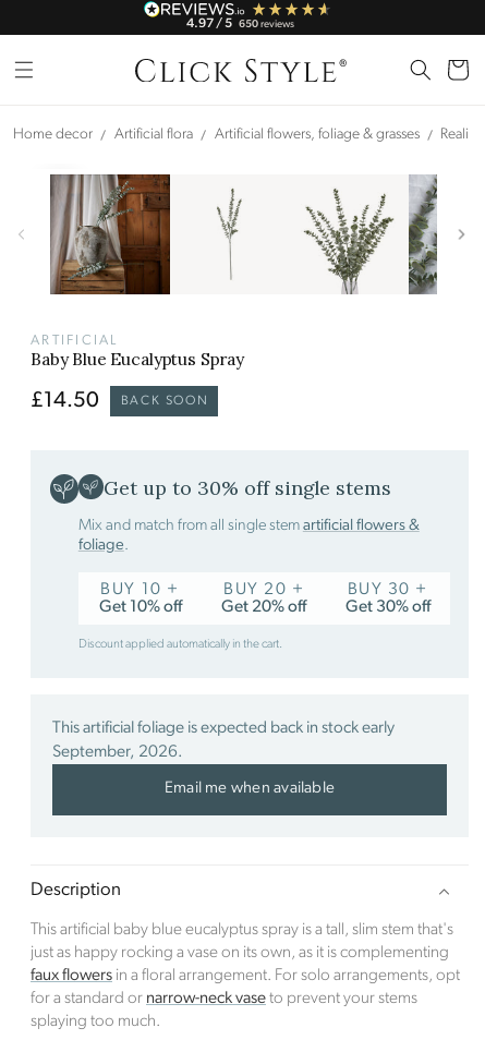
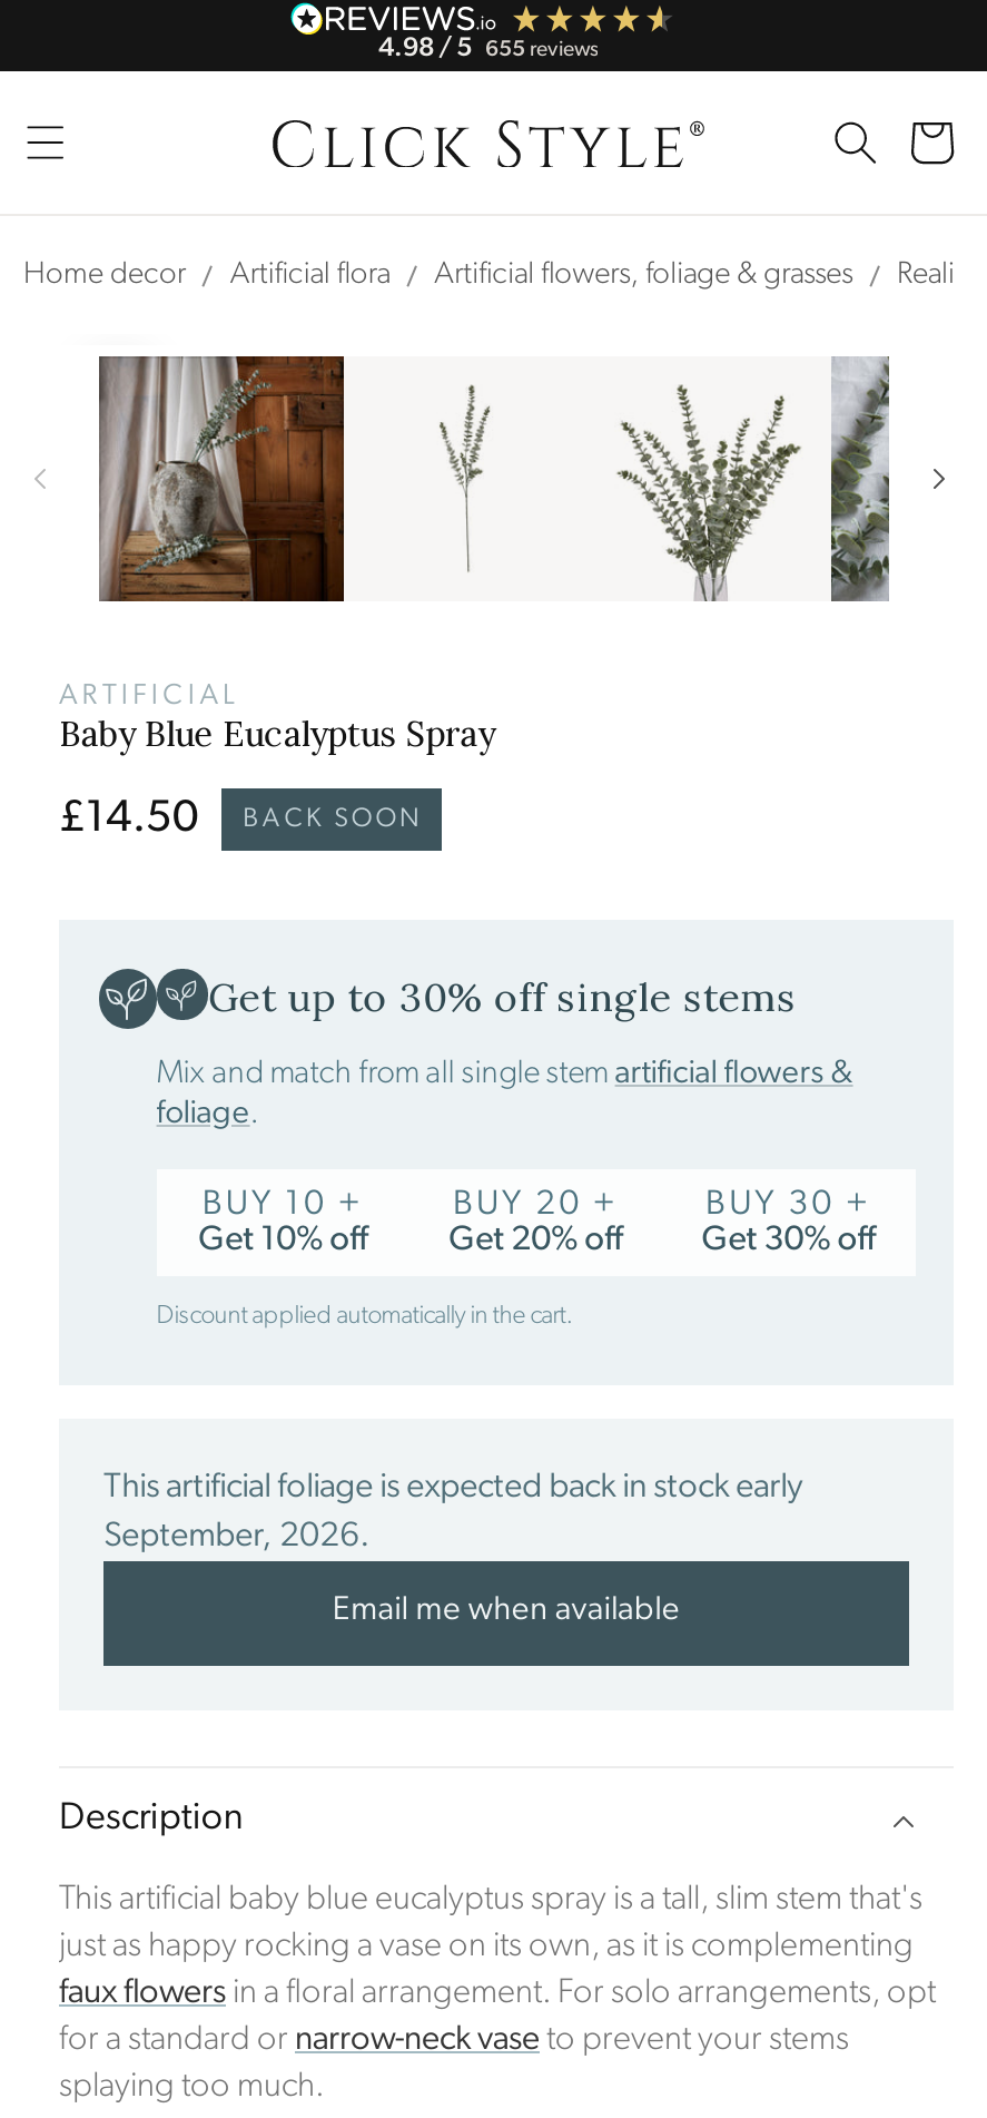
[187,18,295,31] 4.97 / 5 650 reviews -> [378,36,599,63] 4.98 / 5 655 reviews

